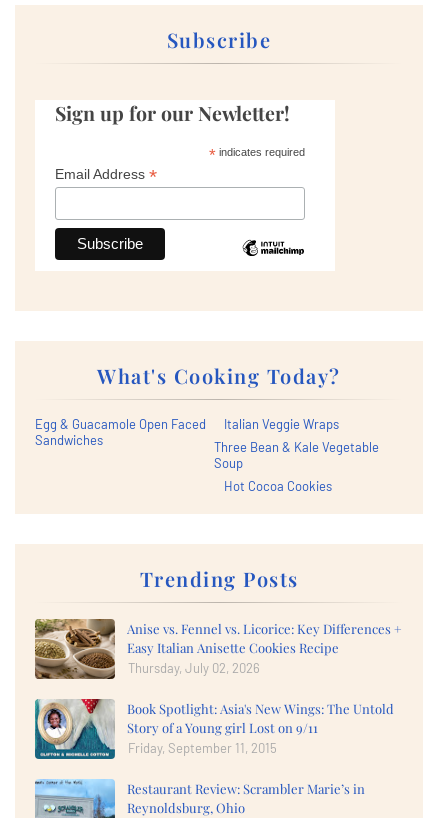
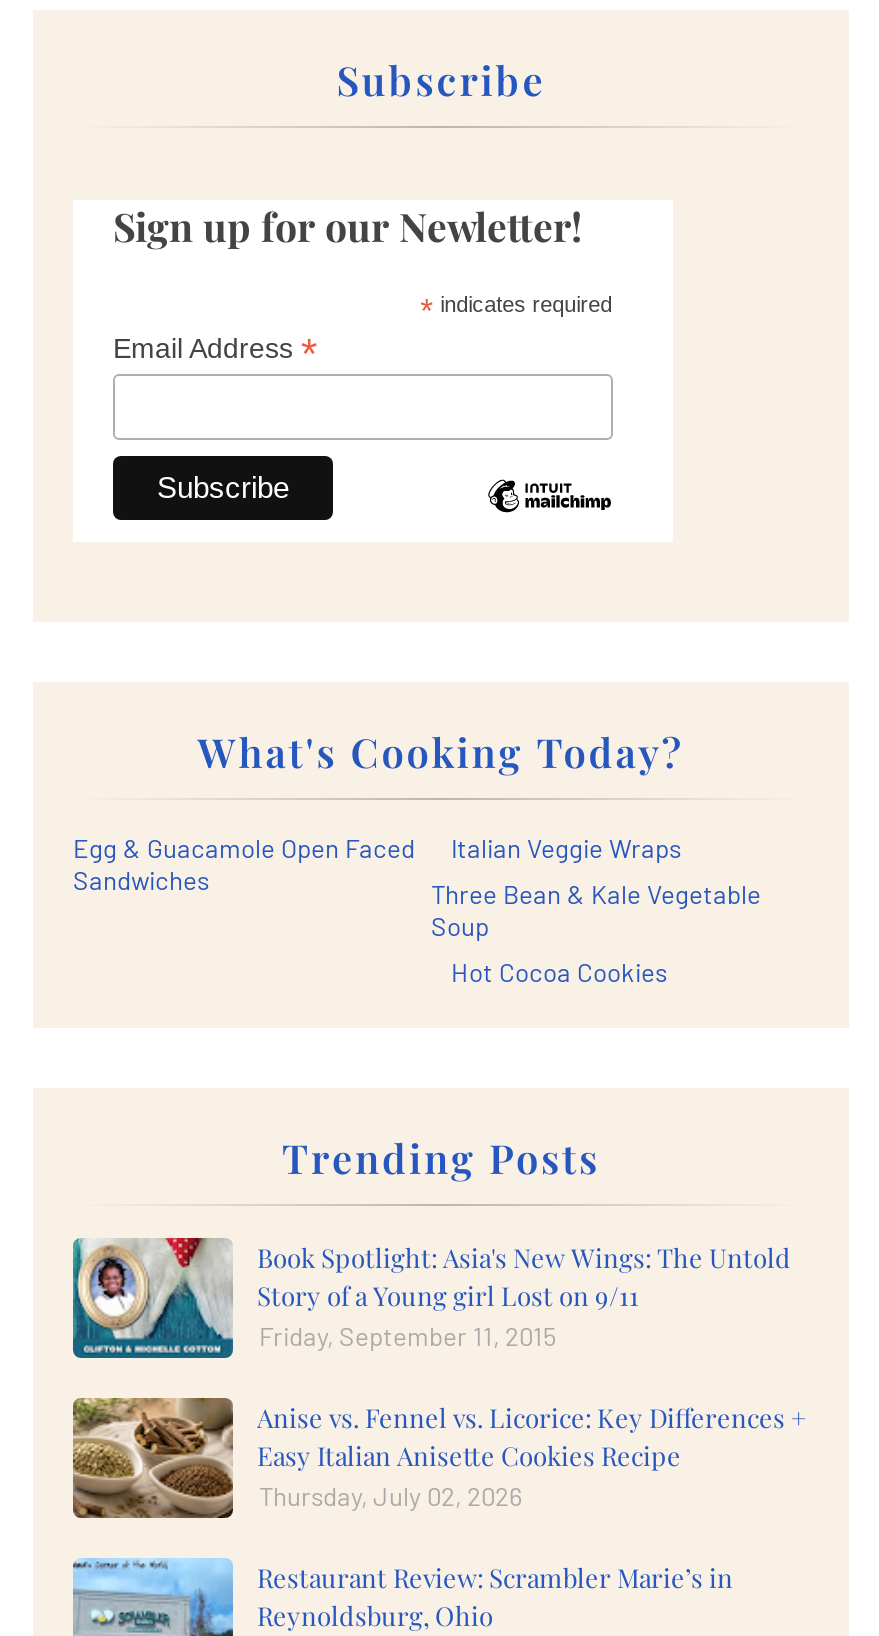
moved [33,617,402,681] -> [69,1394,807,1522]: [image] | Anise vs. Fennel vs. Licorice: Key Differences + | Easy Italian Anisette Cookies Recipe | Thursday, July 02, 2026
moved [34,699,394,759] -> [71,1238,791,1360]: [image] | Book Spotlight: Asia's New Wings: The Untold | Story of a Young girl Lost on 9/11 | Friday, September 11, 2015

